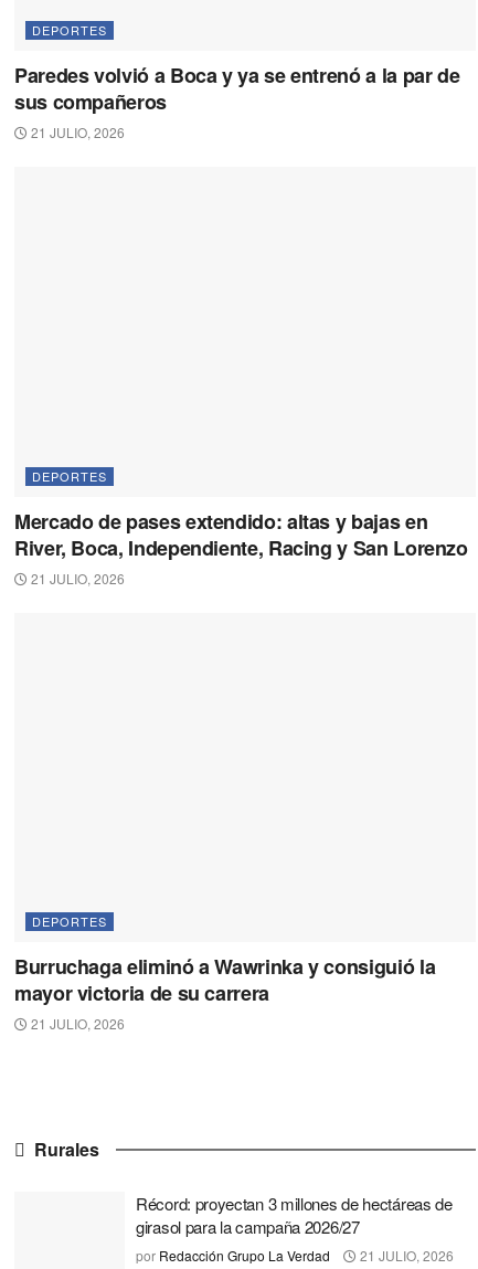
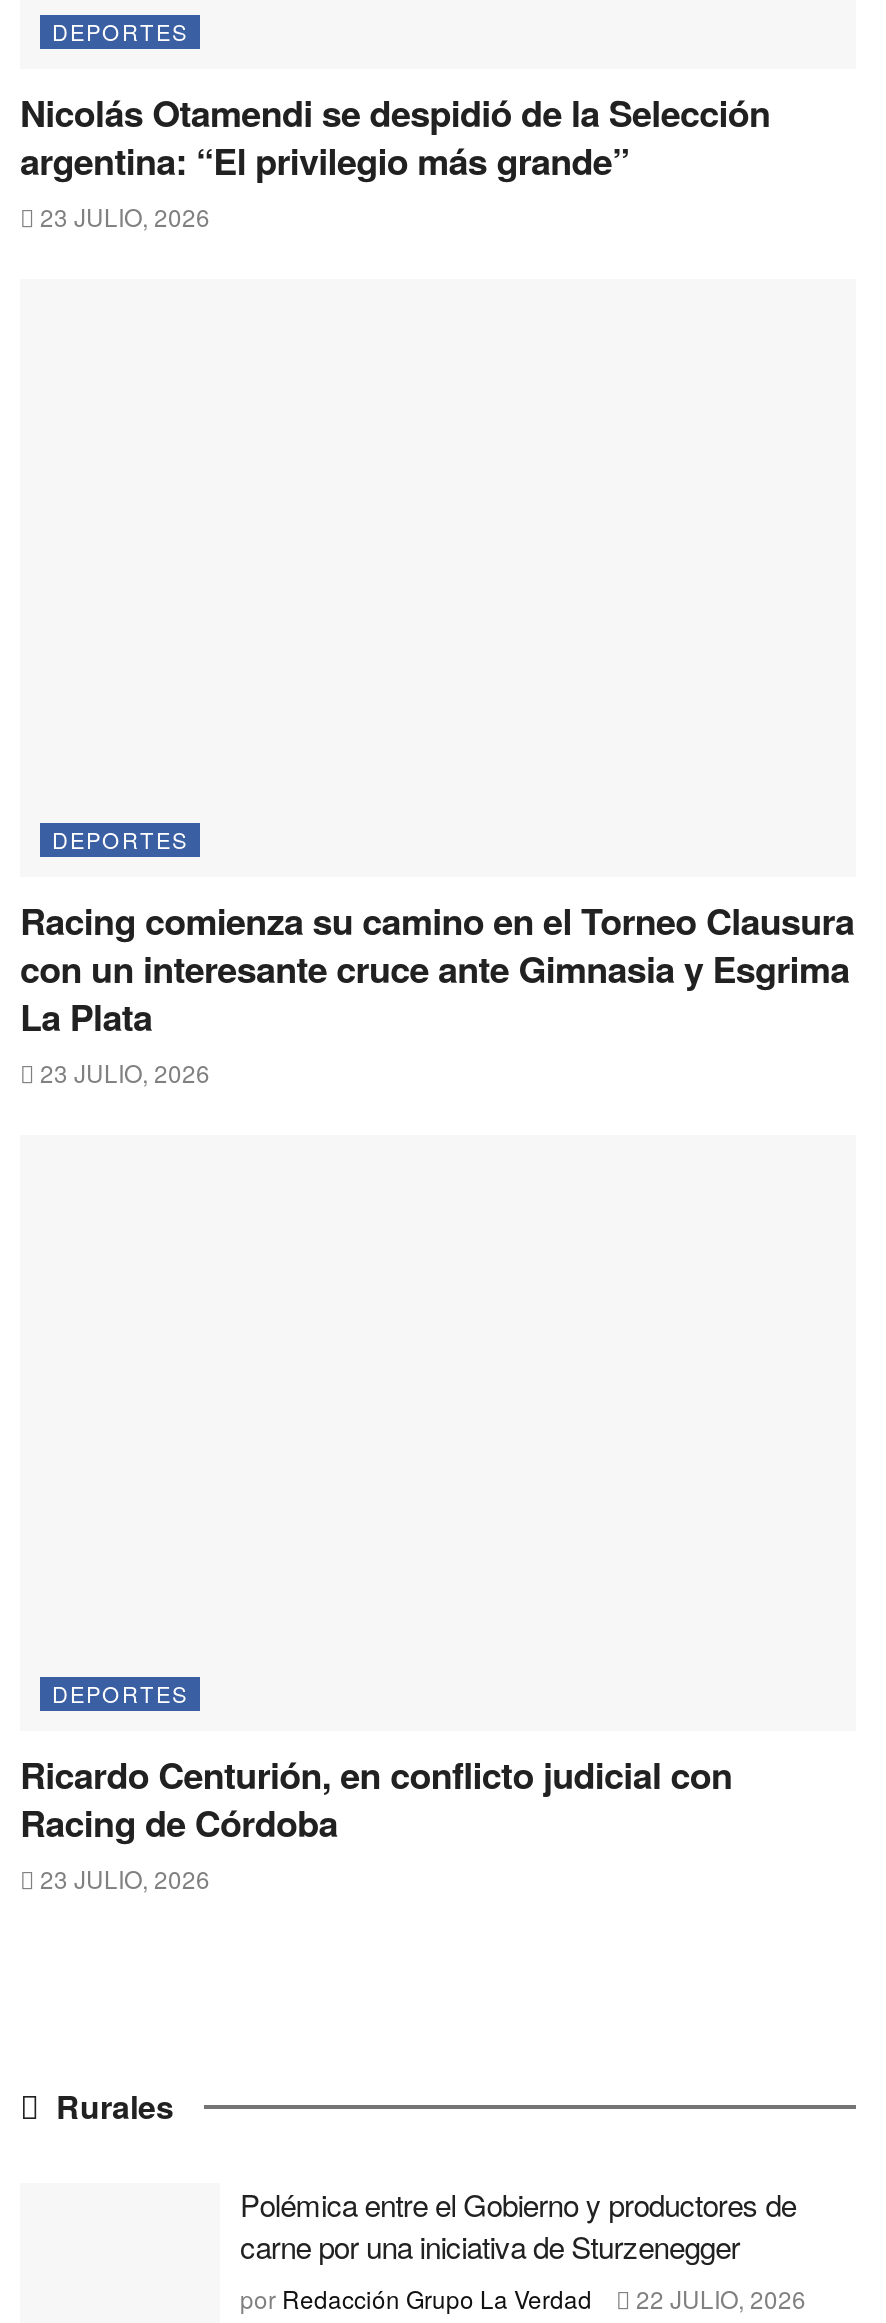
[14,60,460,141] Paredes volvió a Boca y ya se entrenó a la par de | sus compañeros | 21 JULIO, 2026 -> [20,86,770,232] Nicolás Otamendi se despidió de la Selección | argentina: “El privilegio más grande” | 23 JULIO, 2026
[14,506,468,587] Mercado de pases extendido: altas y bajas en | River, Boca, Independiente, Racing y San Lorenzo | 21 JULIO, 2026 -> [20,894,854,1088] Racing comienza su camino en el Torneo Clausura | con un interesante cruce ante Gimnasia y Esgrima | La Plata | 23 JULIO, 2026
[14,952,435,1033] Burruchaga eliminó a Wawrinka y consiguió la | mayor victoria de su carrera | 21 JULIO, 2026 -> [20,1750,732,1896] Ricardo Centurión, en conflicto judicial con | Racing de Córdoba | 23 JULIO, 2026
[136,1192,452,1238] Récord: proyectan 3 millones de hectáreas de | girasol para la campaña 2026/27 -> [240,2183,796,2267] Polémica entre el Gobierno y productores de | carne por una iniciativa de Sturzenegger
[136,1246,454,1264] por Redacción Grupo La Verdad 21 JULIO, 2026 -> [240,2281,806,2315] por Redacción Grupo La Verdad 22 JULIO, 2026

